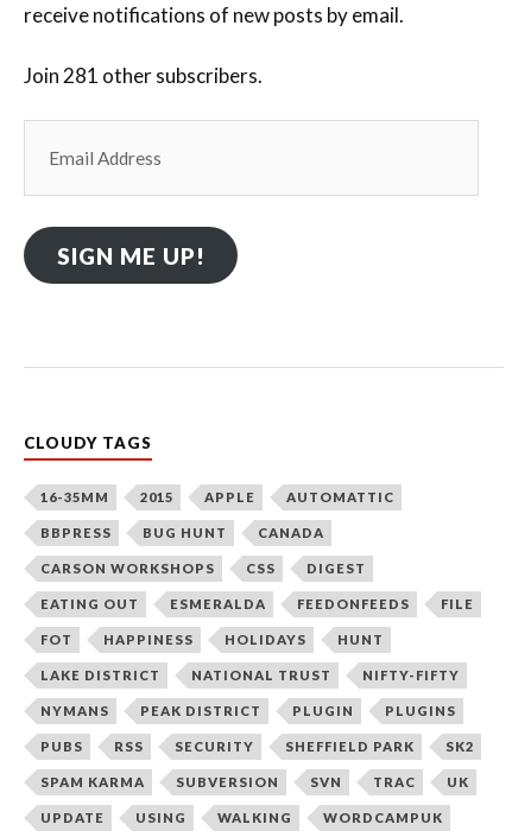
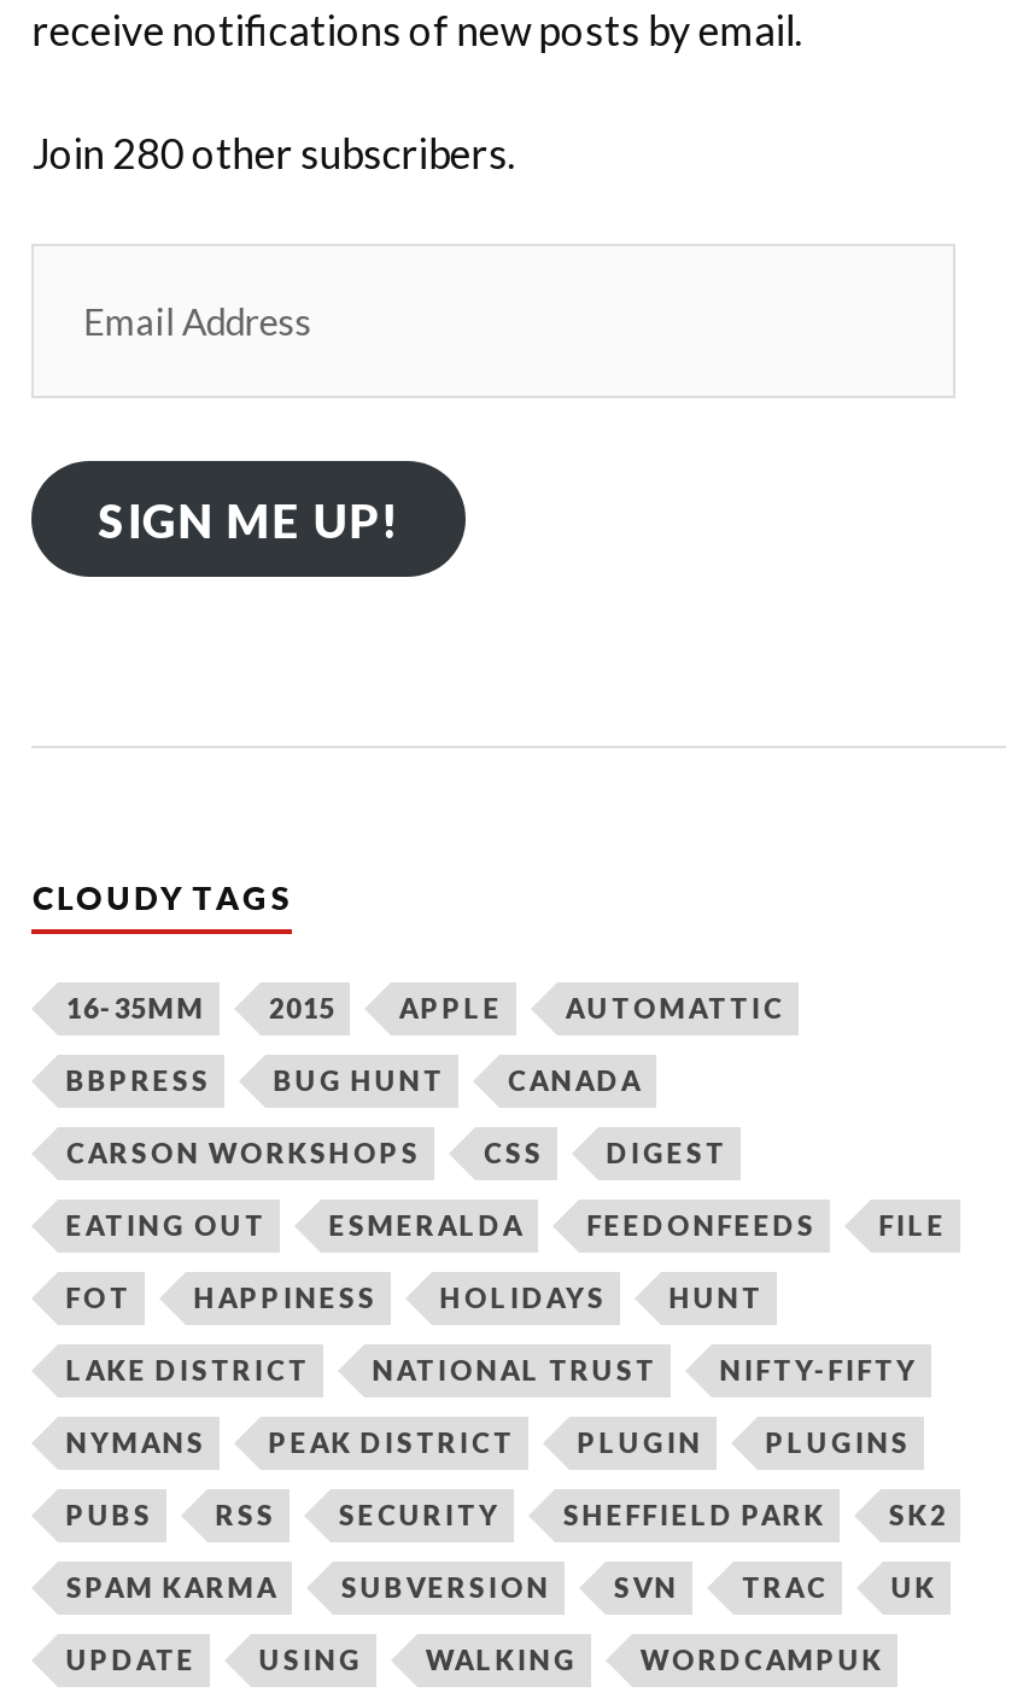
[24,63,263,88] Join 281 other subscribers. -> [32,128,517,179] Join 280 other subscribers.

